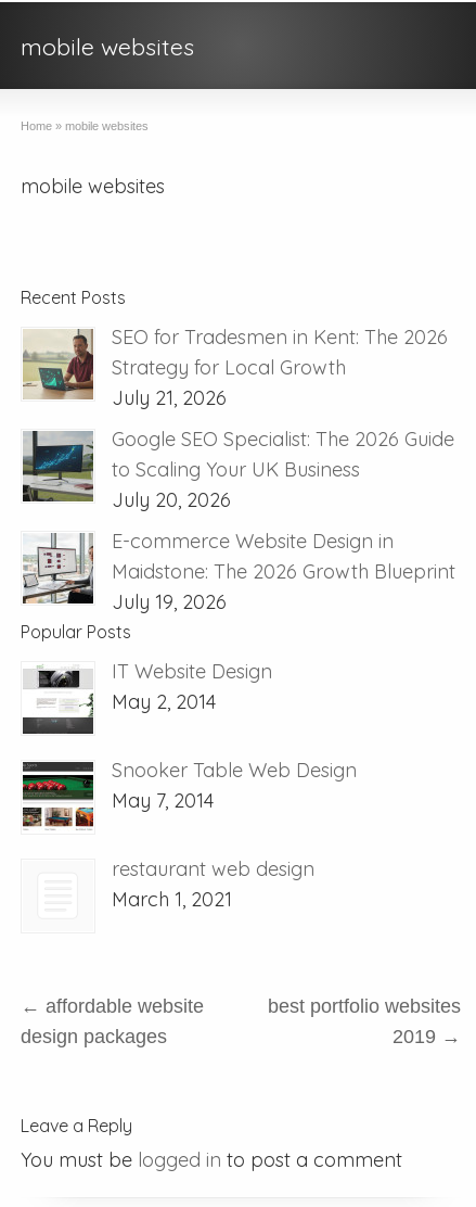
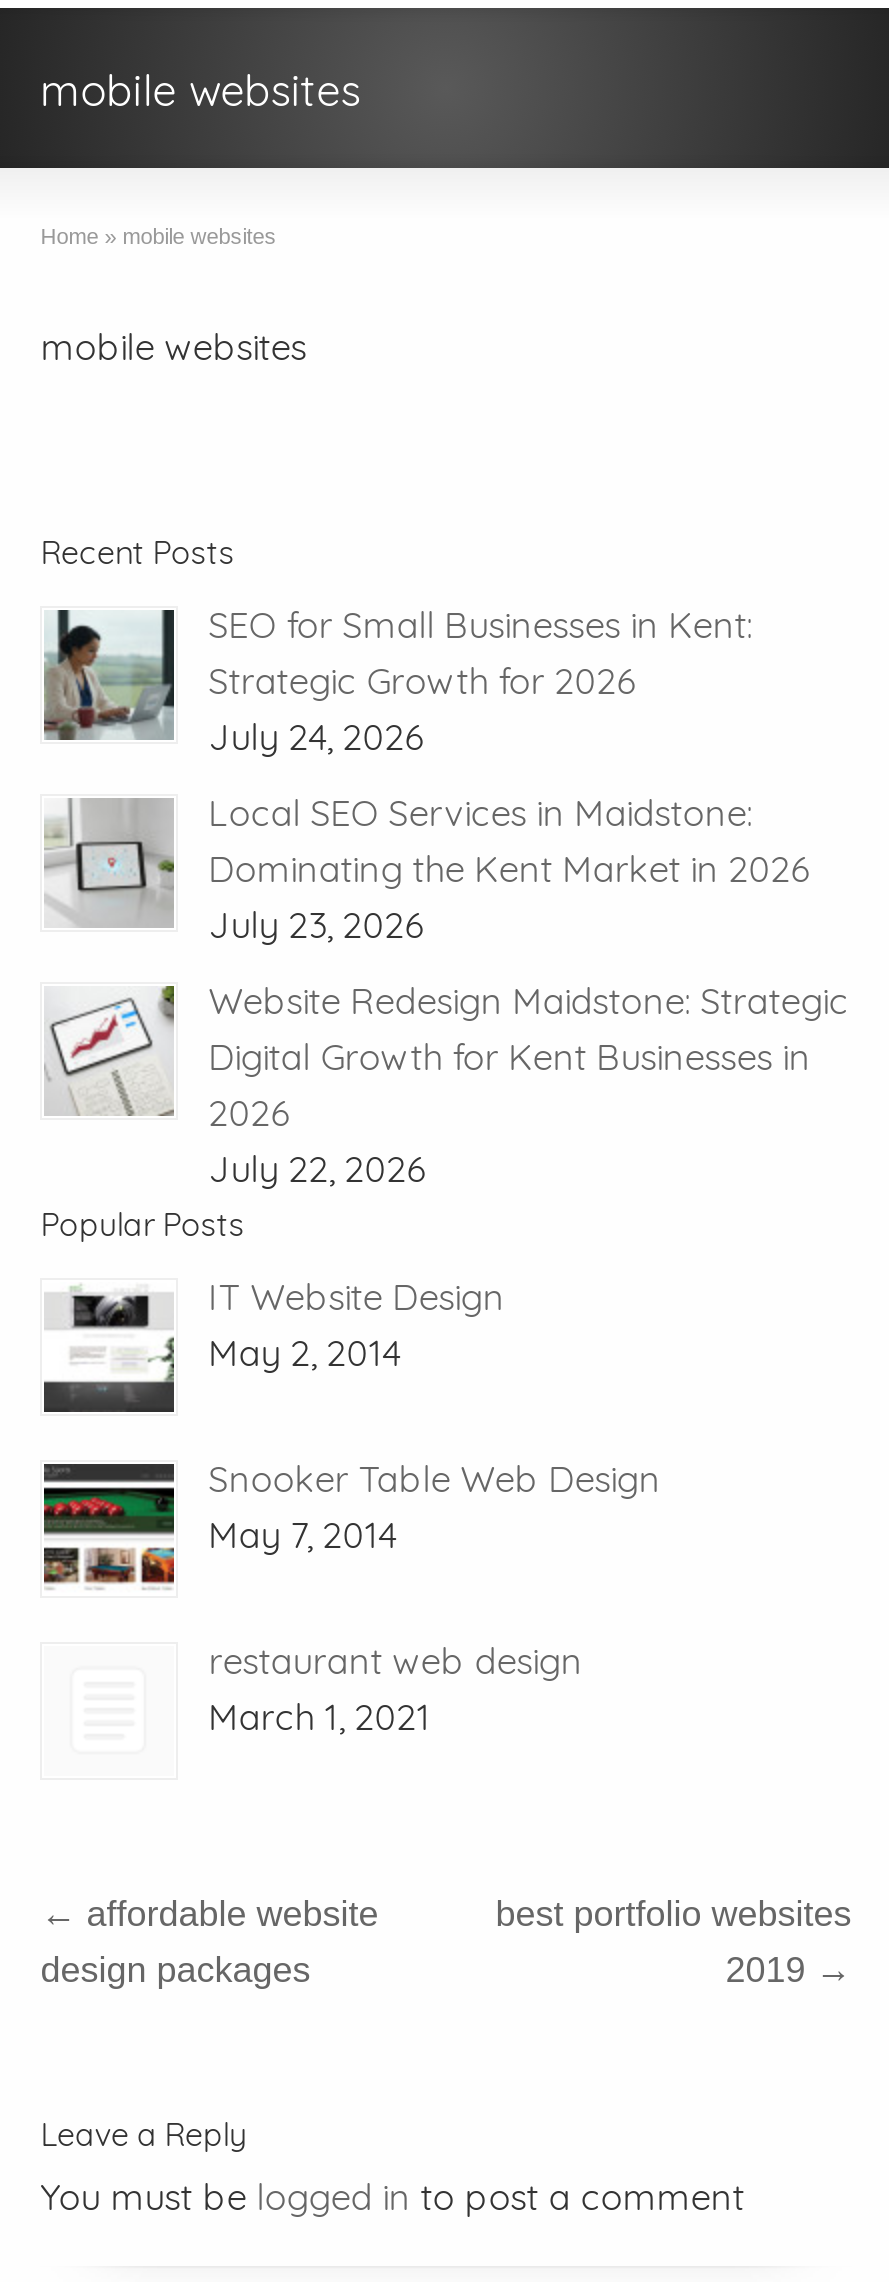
[23,325,448,410] [image] | SEO for Tradesmen in Kent: The 2026 | Strategy for Local Growth | July 21, 2026 -> [44,602,752,760] [image] | SEO for Small Businesses in Kent: | Strategic Growth for 2026 | July 24, 2026
[22,427,455,512] [image] | Google SEO Specialist: The 2026 Guide | to Scaling Your UK Business | July 20, 2026 -> [44,790,810,948] [image] | Local SEO Services in Maidstone: | Dominating the Kent Market in 2026 | July 23, 2026
[22,529,456,614] [image] | E-commerce Website Design in | Maidstone: The 2026 Growth Blueprint | July 19, 2026 -> [46,978,848,1192] [image] | Website Redesign Maidstone: Strategic | Digital Growth for Kent Businesses in | 2026 | July 22, 2026

